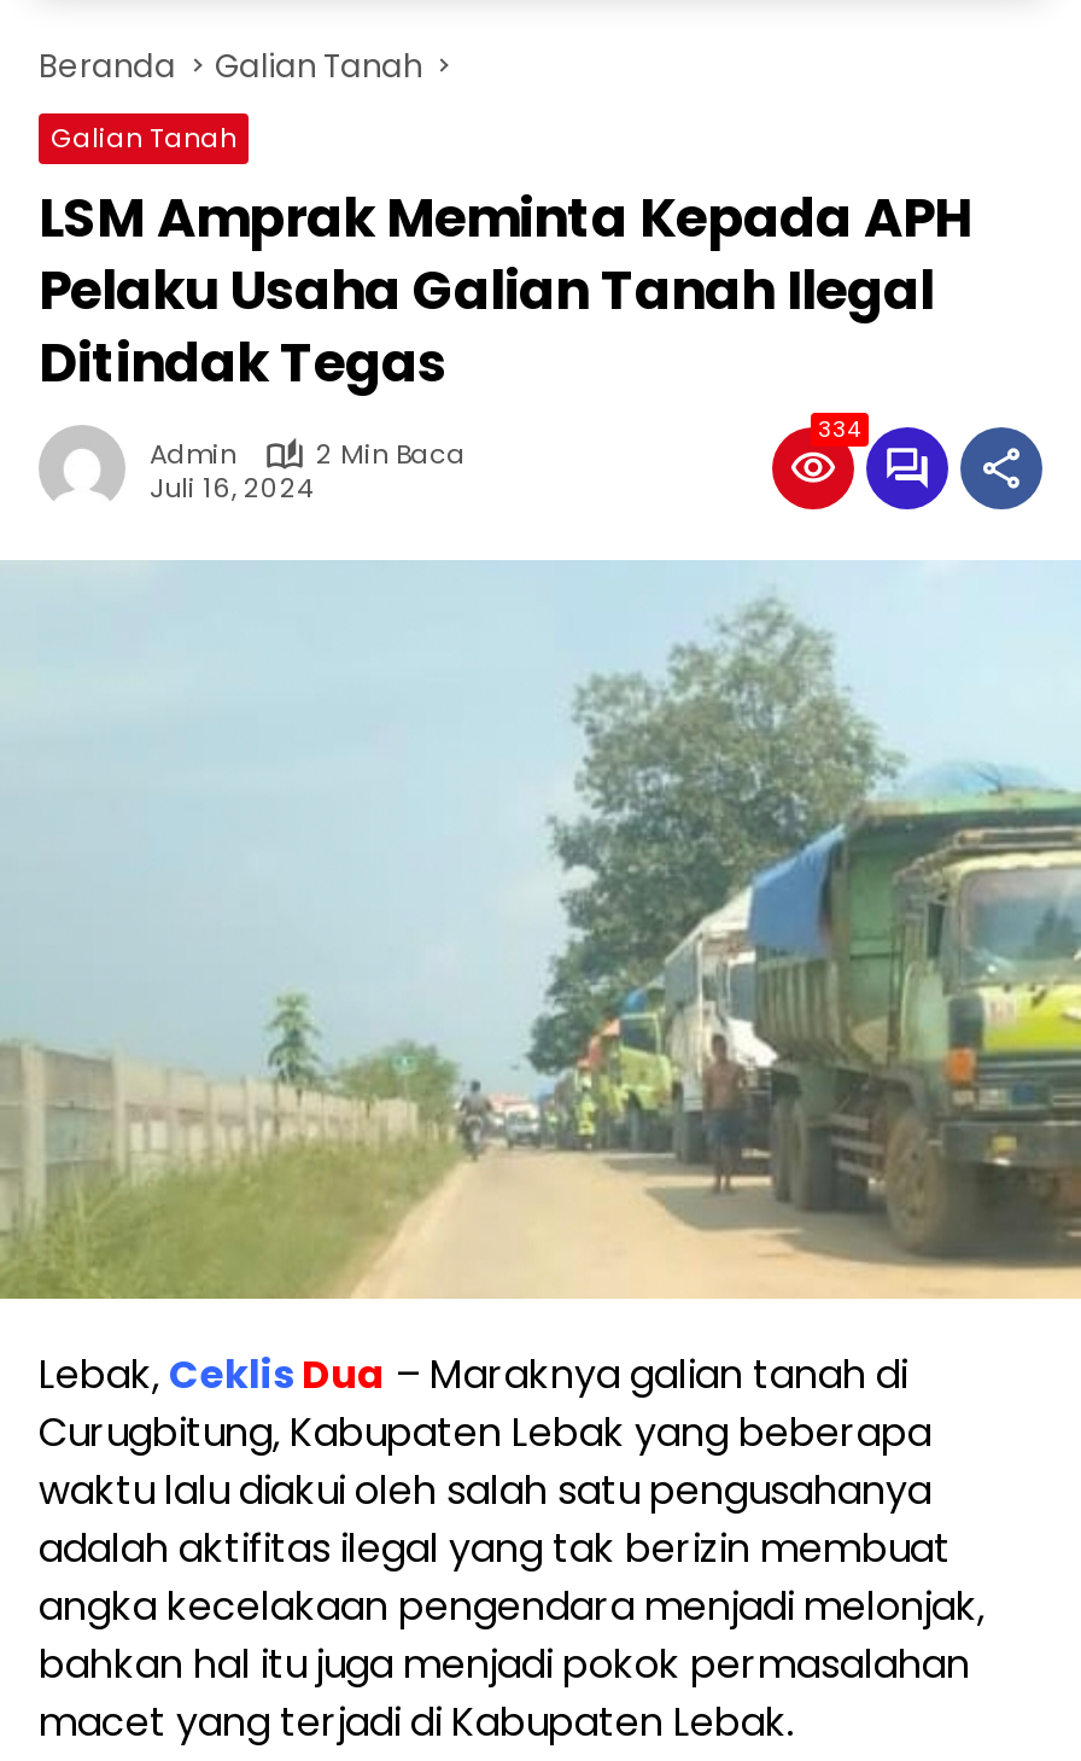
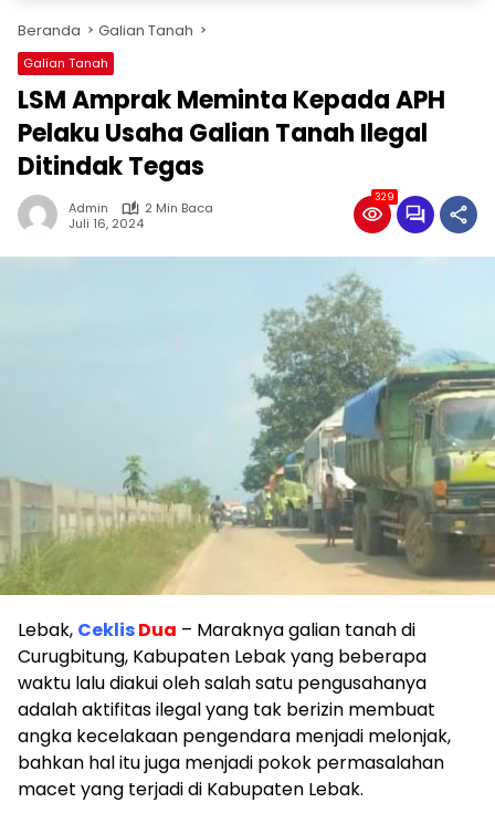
[818,415,861,444] 334 -> [375,190,394,204] 329

